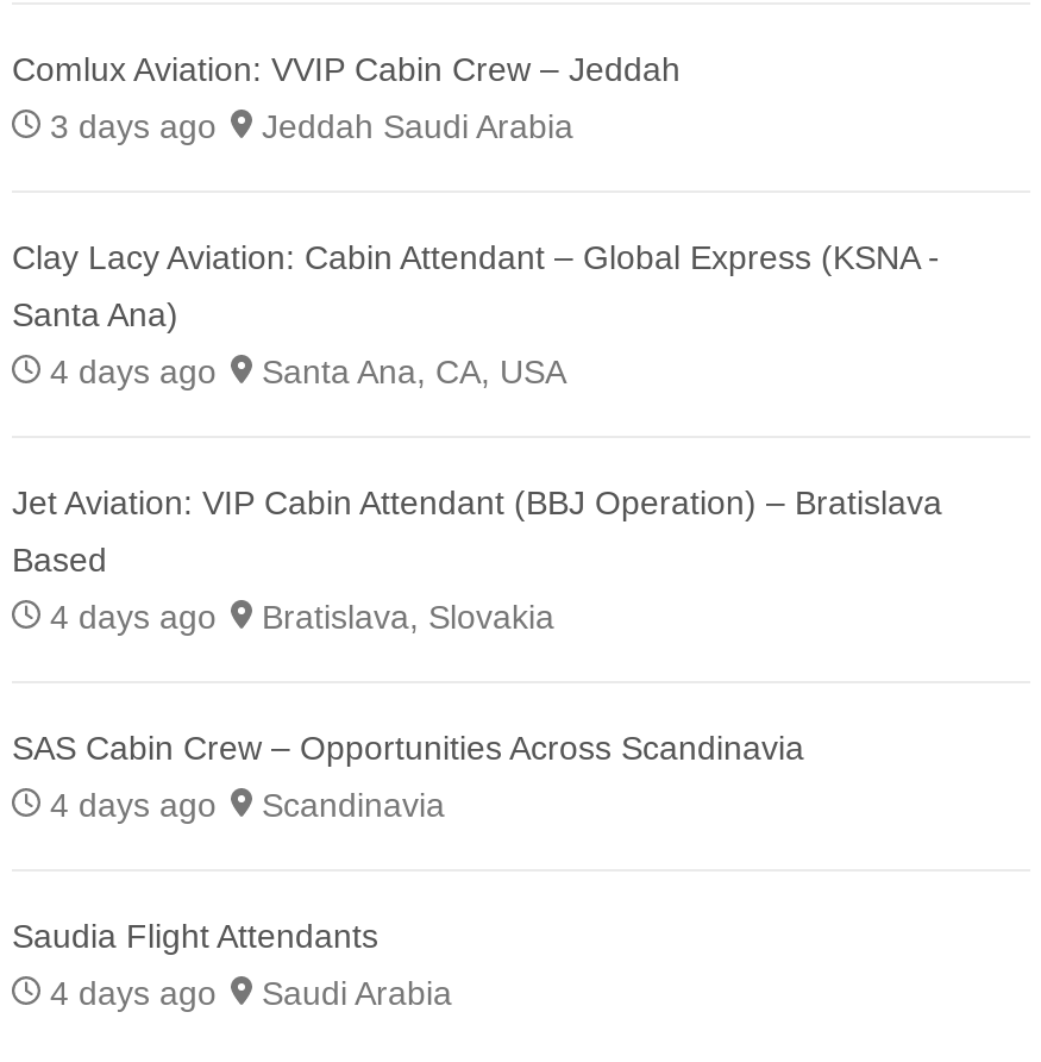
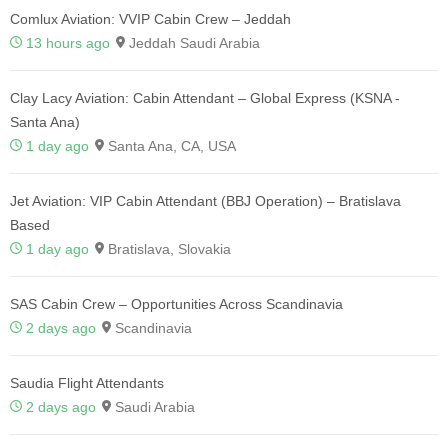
[50,107,573,145] 3 days ago Jeddah Saudi Arabia -> [26,35,260,51] 13 hours ago Jeddah Saudi Arabia
[50,352,566,390] 4 days ago Santa Ana, CA, USA -> [26,138,236,154] 1 day ago Santa Ana, CA, USA
[50,597,554,636] 4 days ago Bratislava, Slovakia -> [26,241,231,257] 1 day ago Bratislava, Slovakia
[50,786,445,824] 4 days ago Scandinavia -> [26,320,192,336] 2 days ago Scandinavia
[50,974,452,1012] 4 days ago Saudi Arabia -> [26,399,195,415] 2 days ago Saudi Arabia

